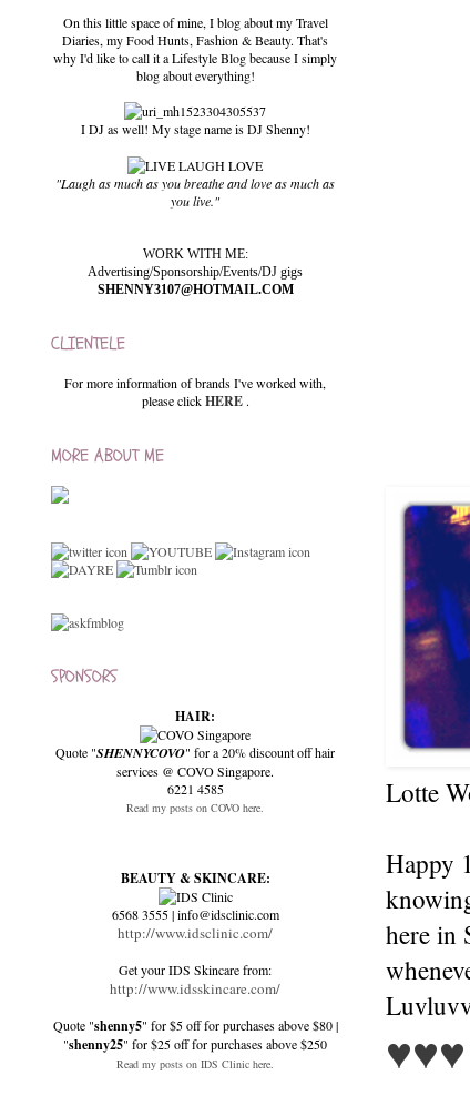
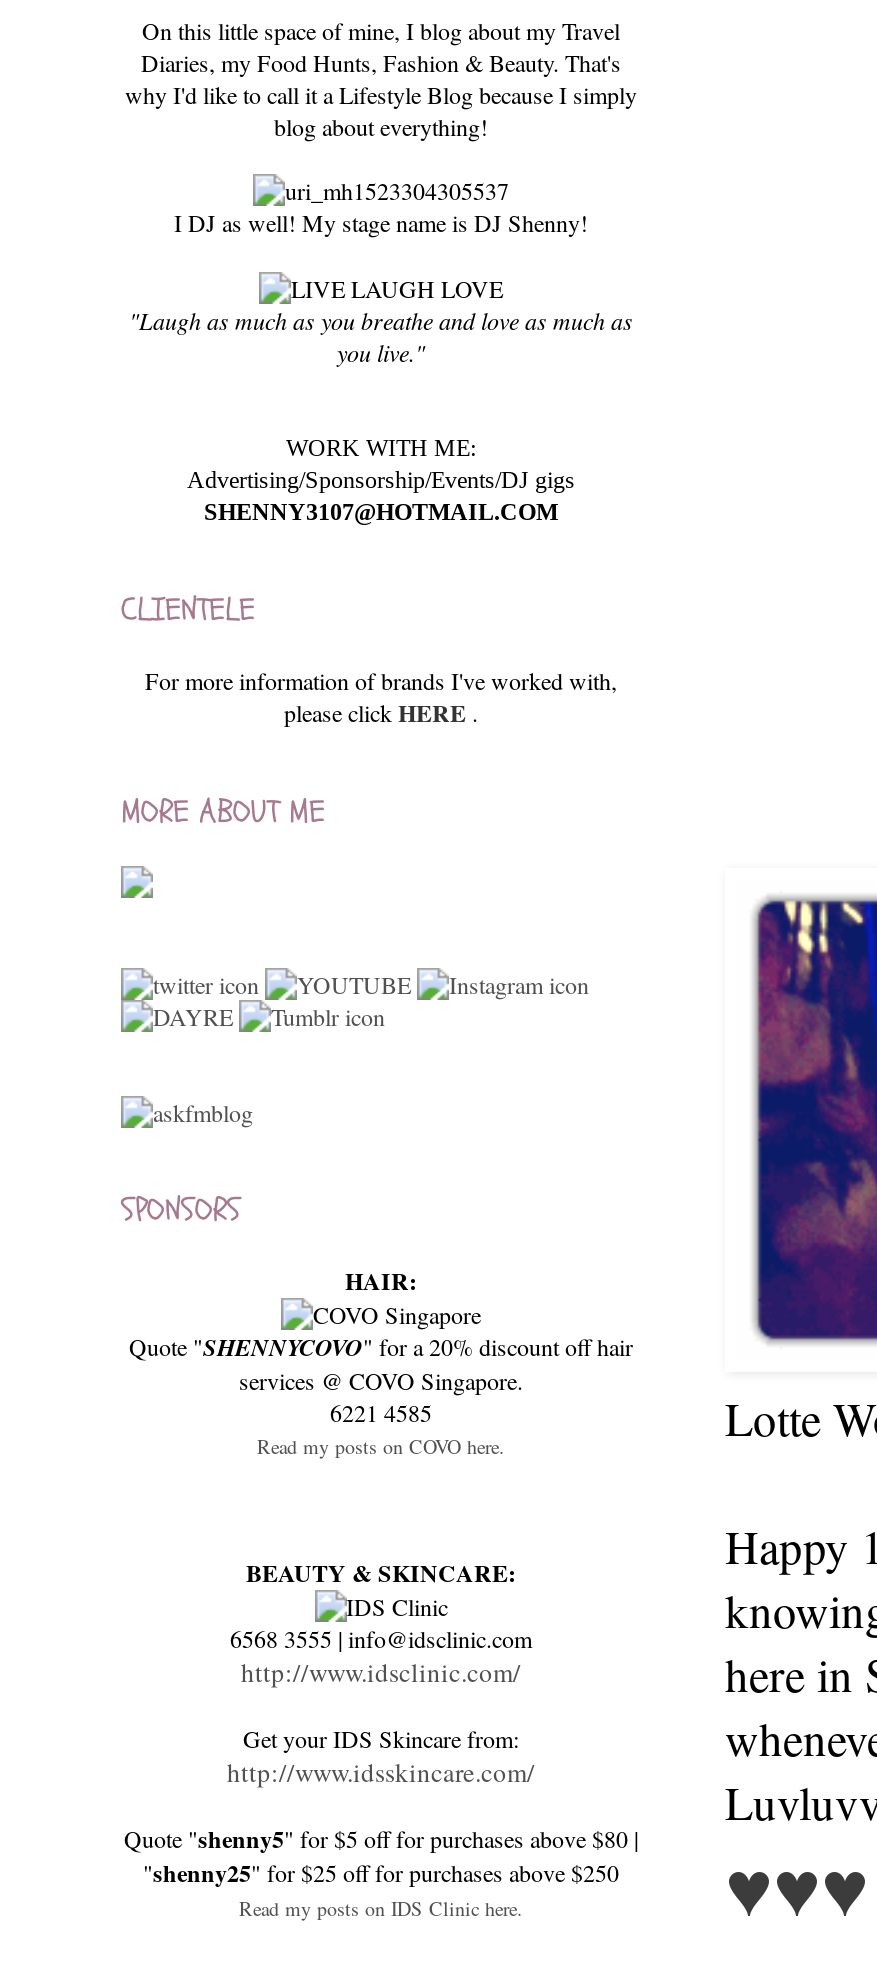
[403,505,467,749] [image] -> [757,898,871,1340] [image]

